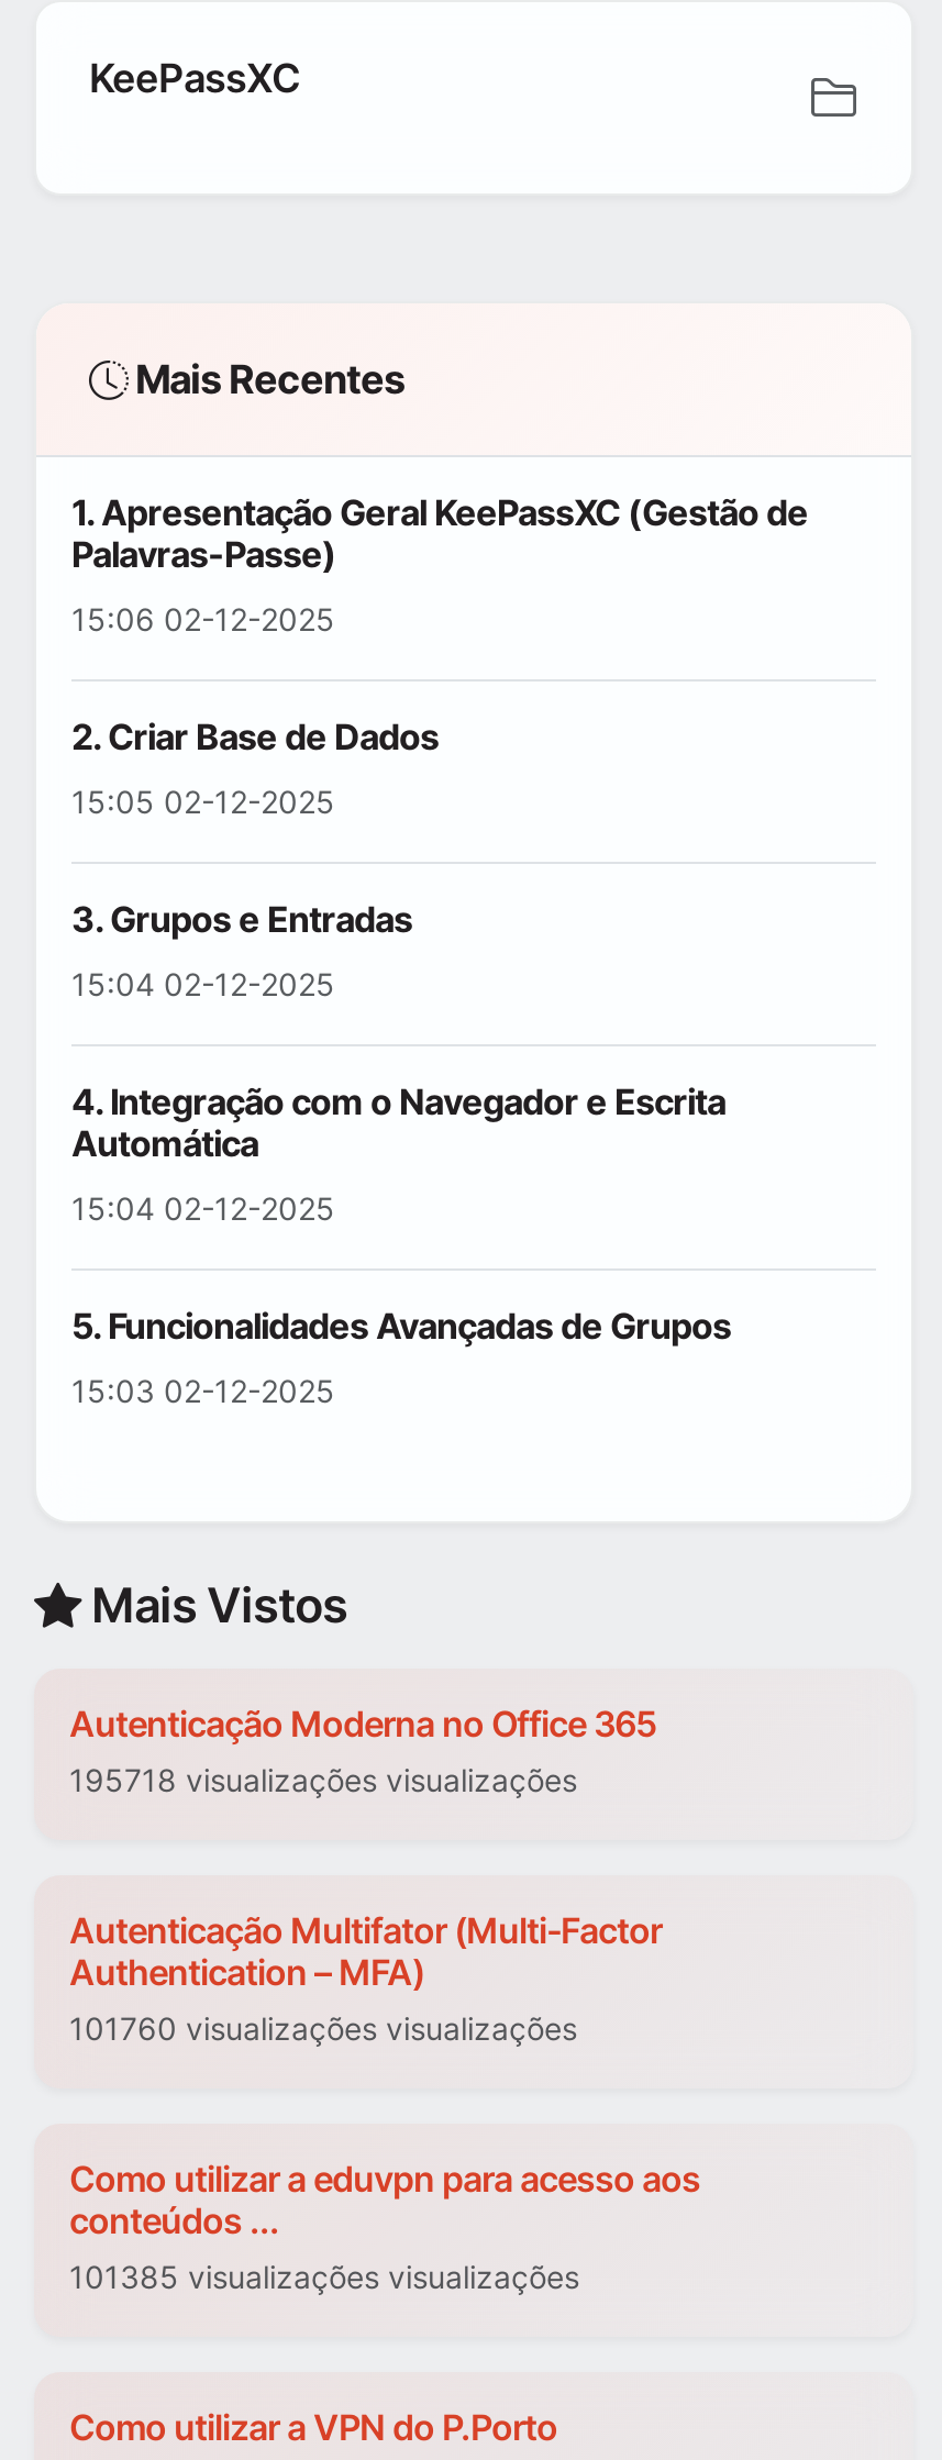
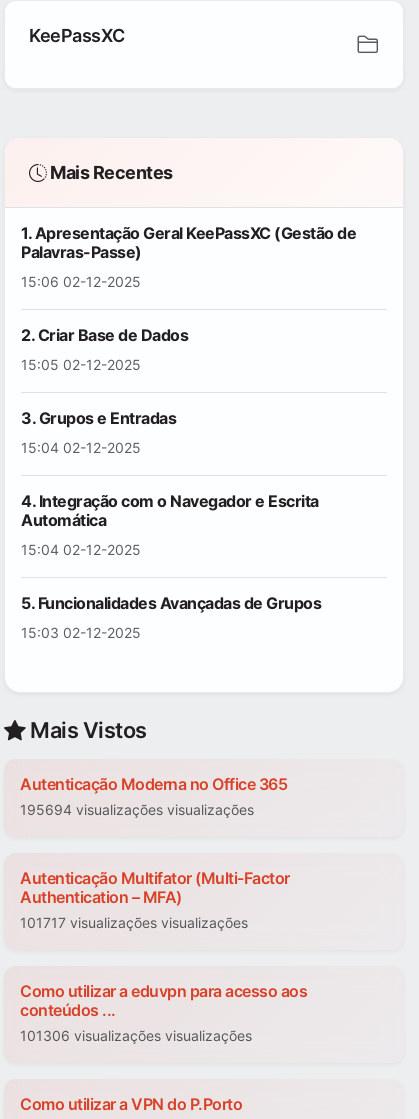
[69,1762,577,1799] 195718 visualizações visualizações -> [20,801,254,818] 195694 visualizações visualizações
[69,2010,577,2048] 101760 visualizações visualizações -> [20,914,248,931] 101717 visualizações visualizações
[69,2259,579,2296] 101385 visualizações visualizações -> [20,1027,252,1044] 101306 visualizações visualizações

